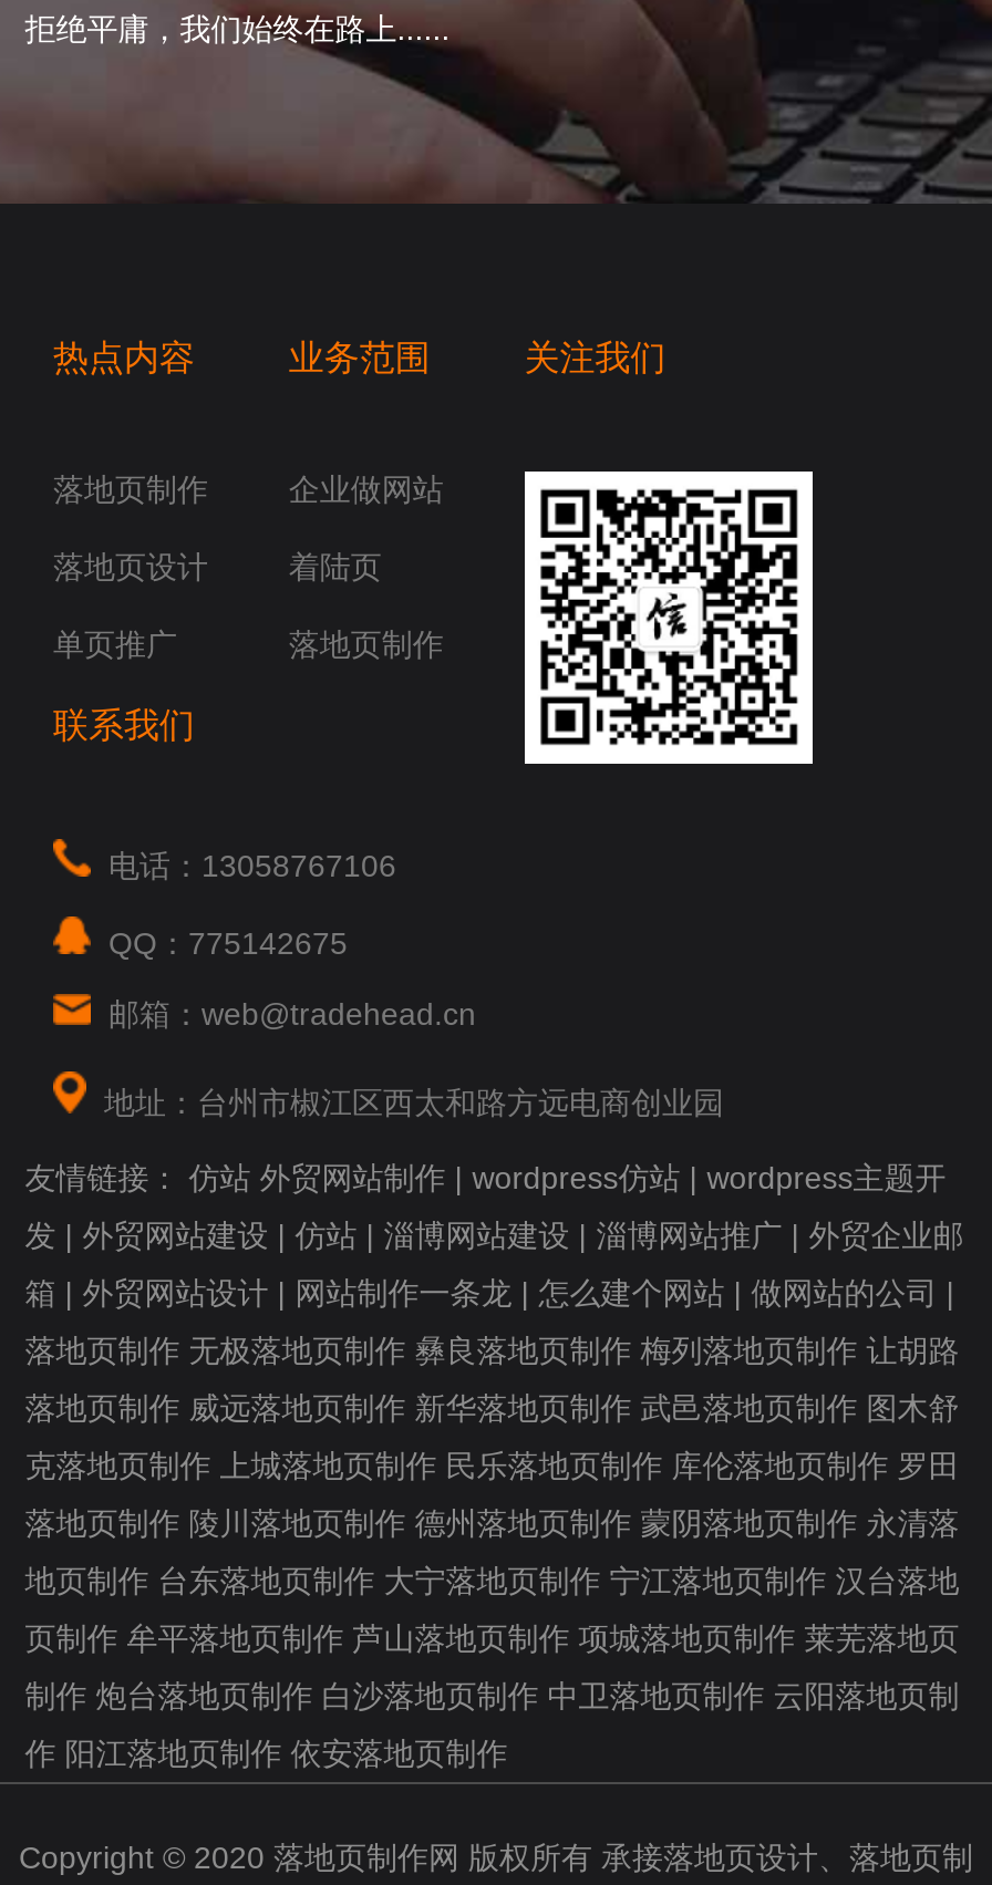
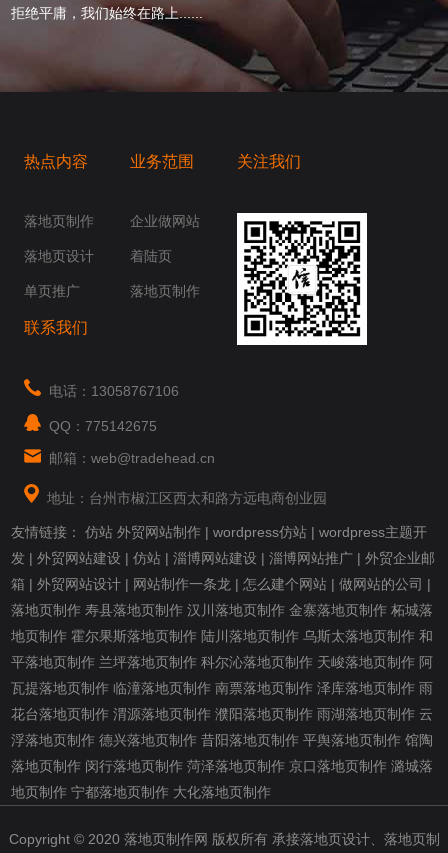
[25,1333,959,1368] 落地页制作 无极落地页制作 彝良落地页制作 梅列落地页制作 让胡路 -> [11,602,433,618] 落地页制作 寿县落地页制作 汉川落地页制作 金寨落地页制作 柘城落
[25,1390,959,1426] 落地页制作 威远落地页制作 新华落地页制作 武邑落地页制作 图木舒 -> [11,628,433,644] 地页制作 霍尔果斯落地页制作 陆川落地页制作 乌斯太落地页制作 和
[25,1448,959,1483] 克落地页制作 上城落地页制作 民乐落地页制作 库伦落地页制作 罗田 -> [11,654,433,670] 平落地页制作 兰坪落地页制作 科尔沁落地页制作 天峻落地页制作 阿
[25,1505,959,1541] 落地页制作 陵川落地页制作 德州落地页制作 蒙阴落地页制作 永清落 -> [11,680,433,696] 瓦提落地页制作 临潼落地页制作 南票落地页制作 泽库落地页制作 雨
[25,1563,959,1598] 地页制作 台东落地页制作 大宁落地页制作 宁江落地页制作 汉台落地 -> [11,706,433,722] 花台落地页制作 渭源落地页制作 濮阳落地页制作 雨湖落地页制作 云
[25,1620,959,1656] 页制作 牟平落地页制作 芦山落地页制作 项城落地页制作 莱芜落地页 -> [11,732,433,748] 浮落地页制作 德兴落地页制作 昔阳落地页制作 平舆落地页制作 馆陶
[25,1678,959,1713] 制作 炮台落地页制作 白沙落地页制作 中卫落地页制作 云阳落地页制 -> [11,758,433,774] 落地页制作 闵行落地页制作 菏泽落地页制作 京口落地页制作 潞城落
[25,1736,508,1771] 作 阳江落地页制作 依安落地页制作 -> [11,784,271,800] 地页制作 宁都落地页制作 大化落地页制作

